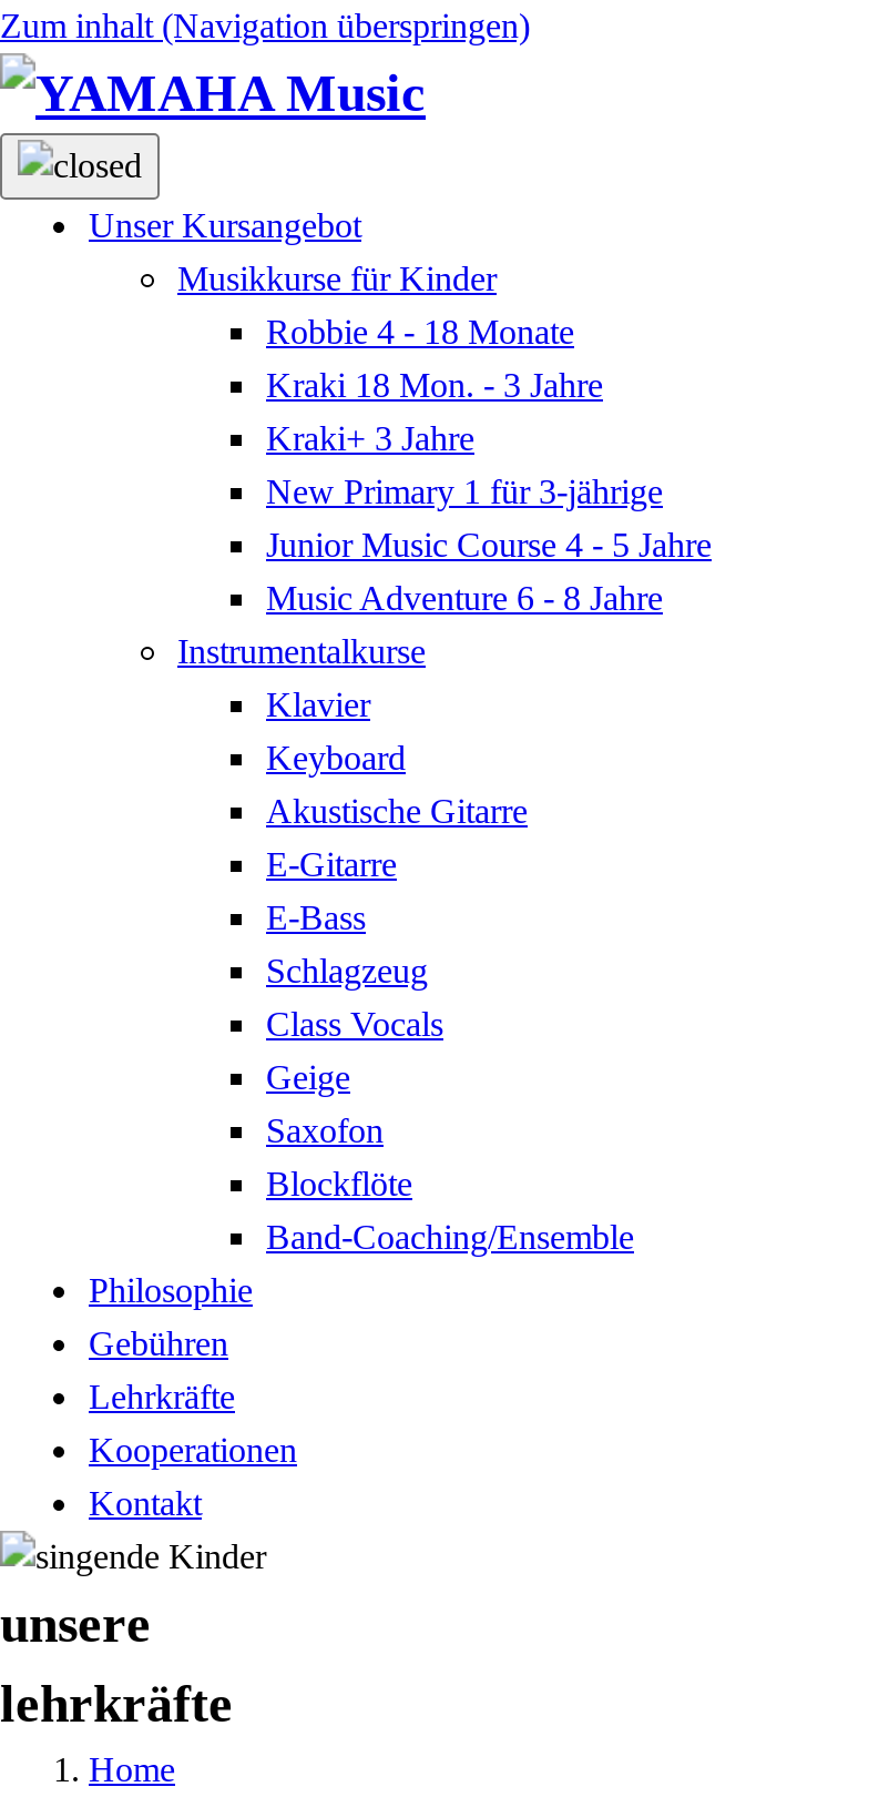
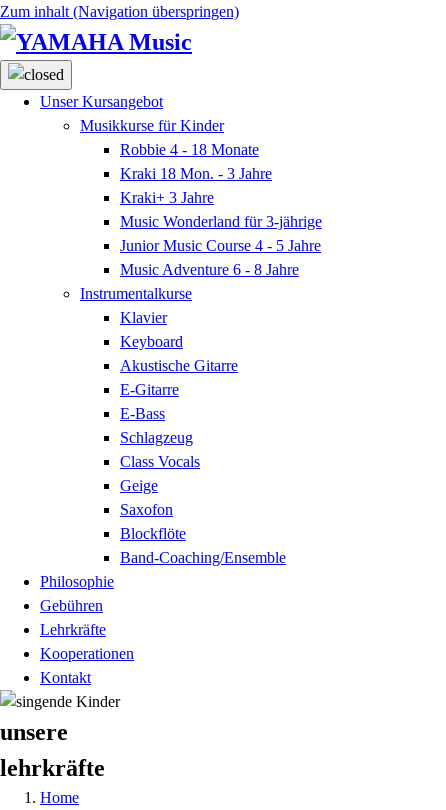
[266,473,663,510] New Primary 1 für 3-jährige -> [120,213,322,230] Music Wonderland für 3-jährige

